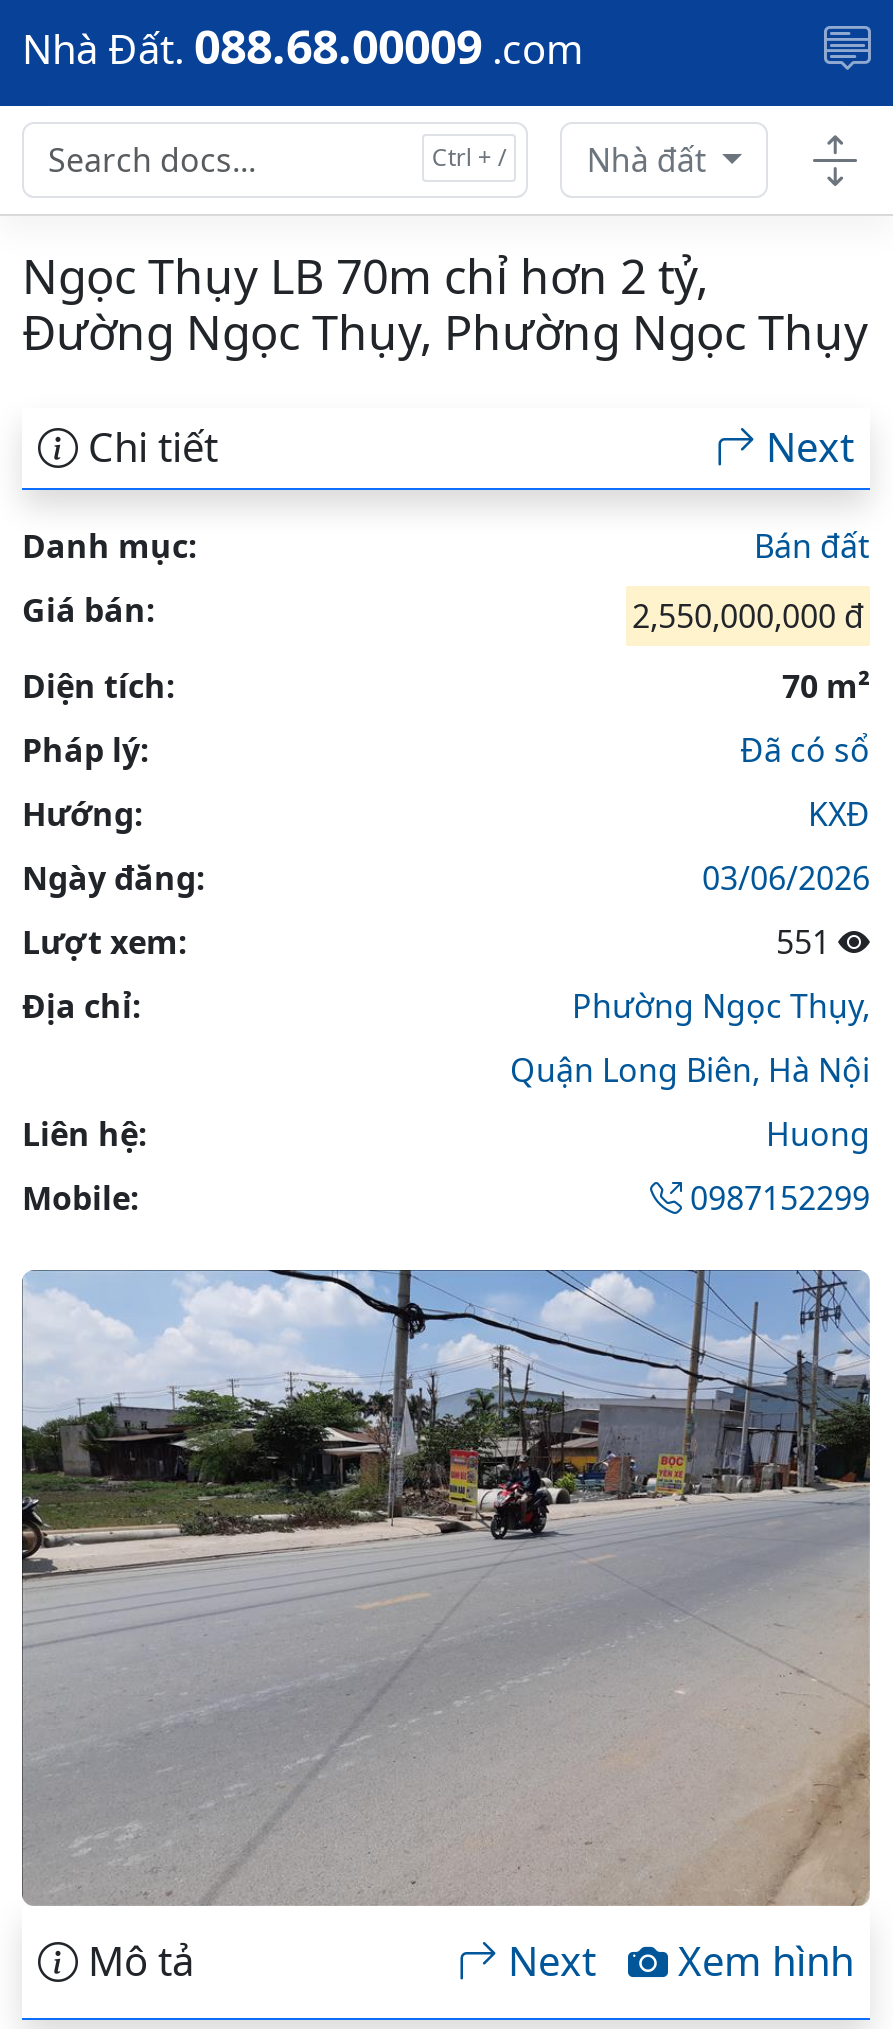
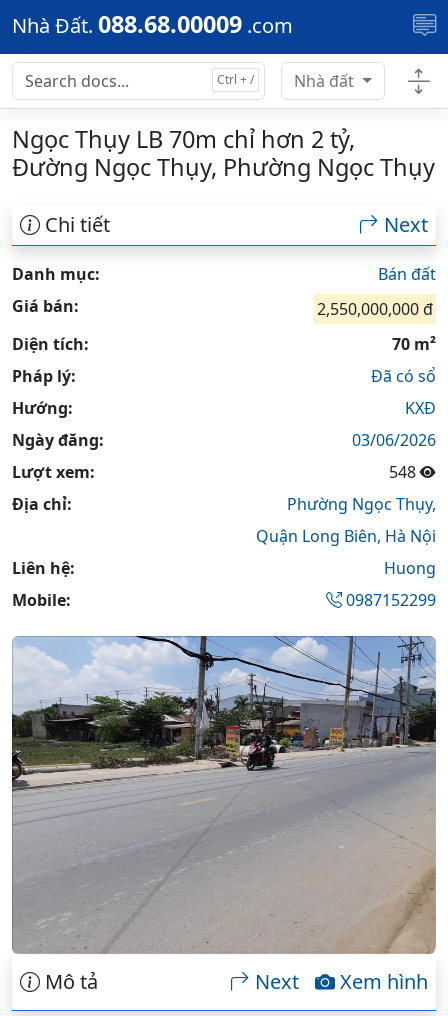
[776,920,838,964] 551 -> [389,461,420,483] 548

